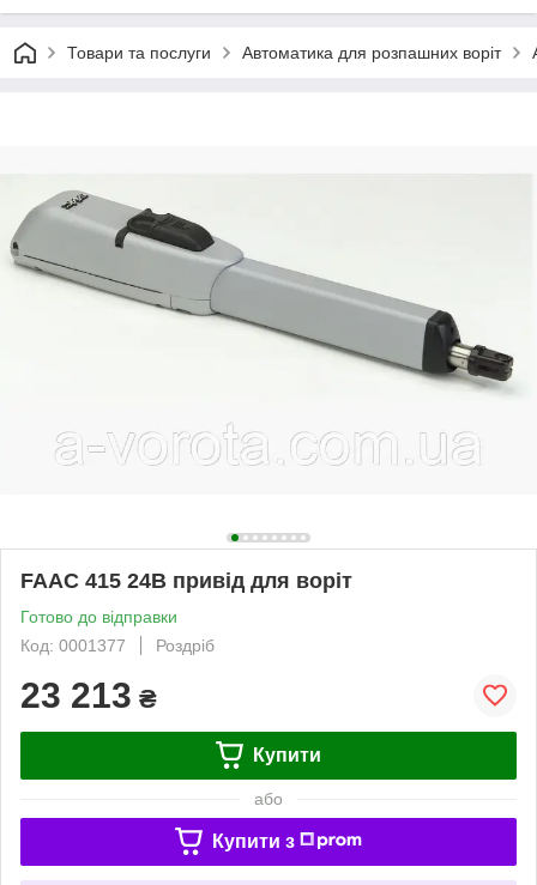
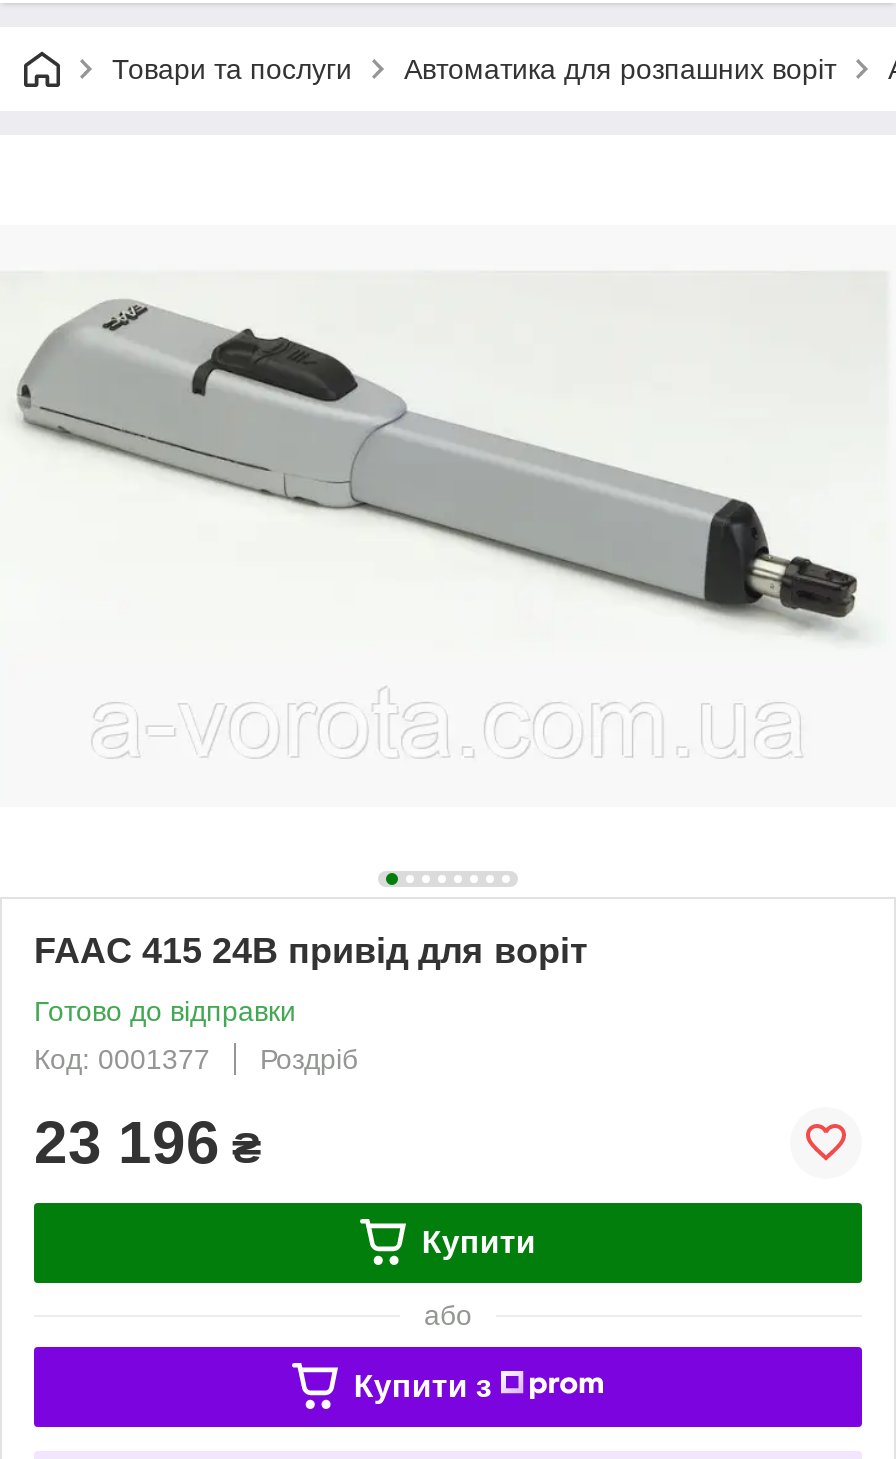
[20,675,157,715] 23 213 ₴ -> [34,1109,262,1175] 23 196 ₴

